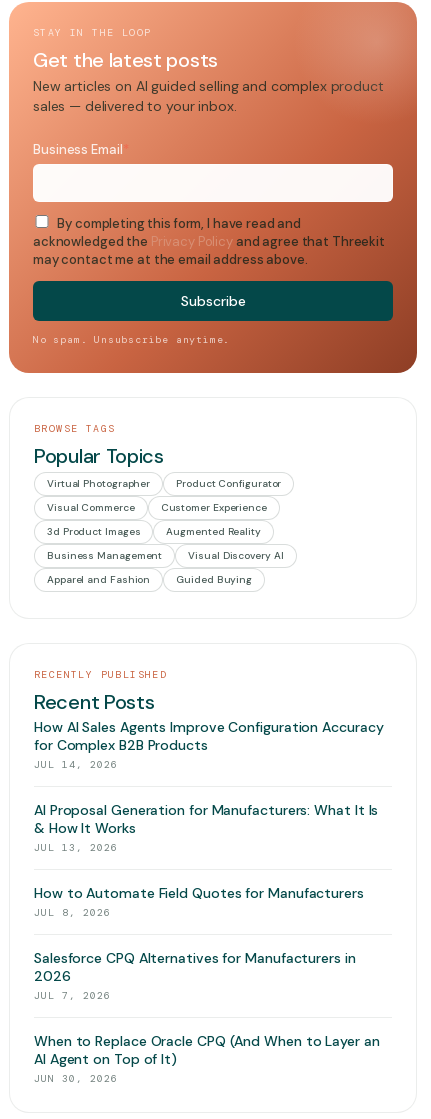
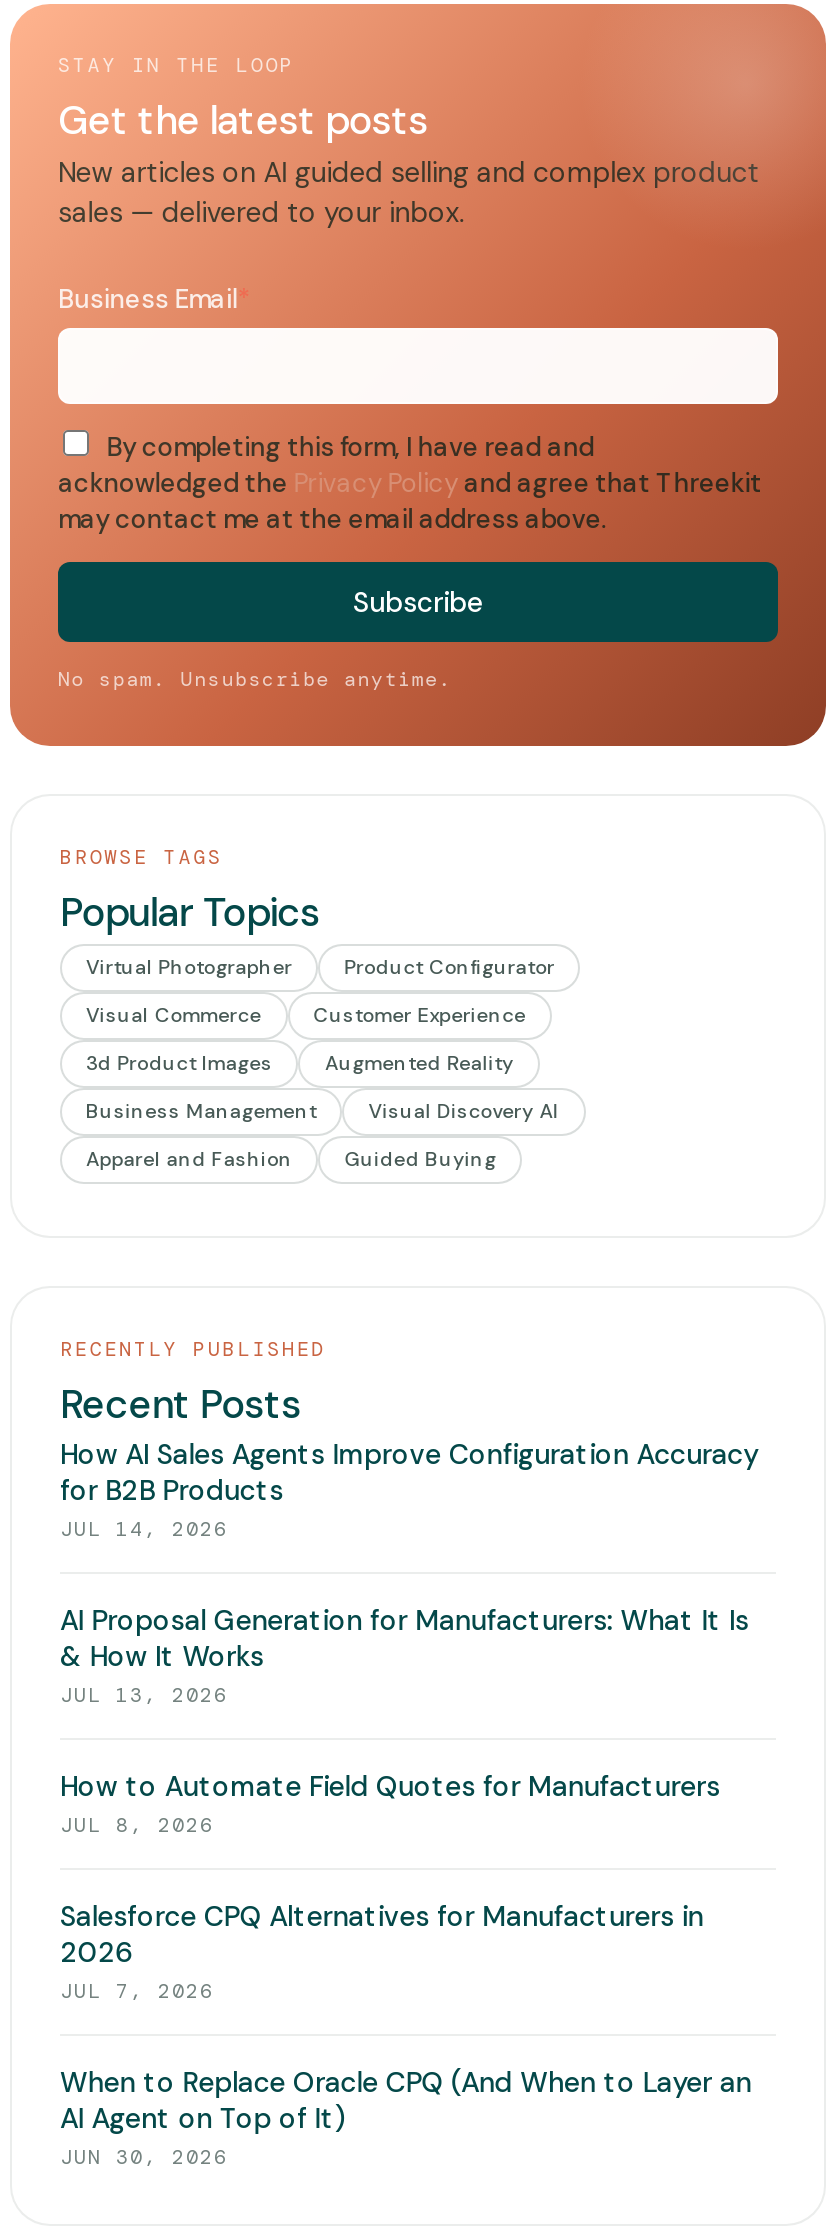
[34,736,208,754] for Complex B2B Products -> [60,1473,283,1509] for B2B Products

